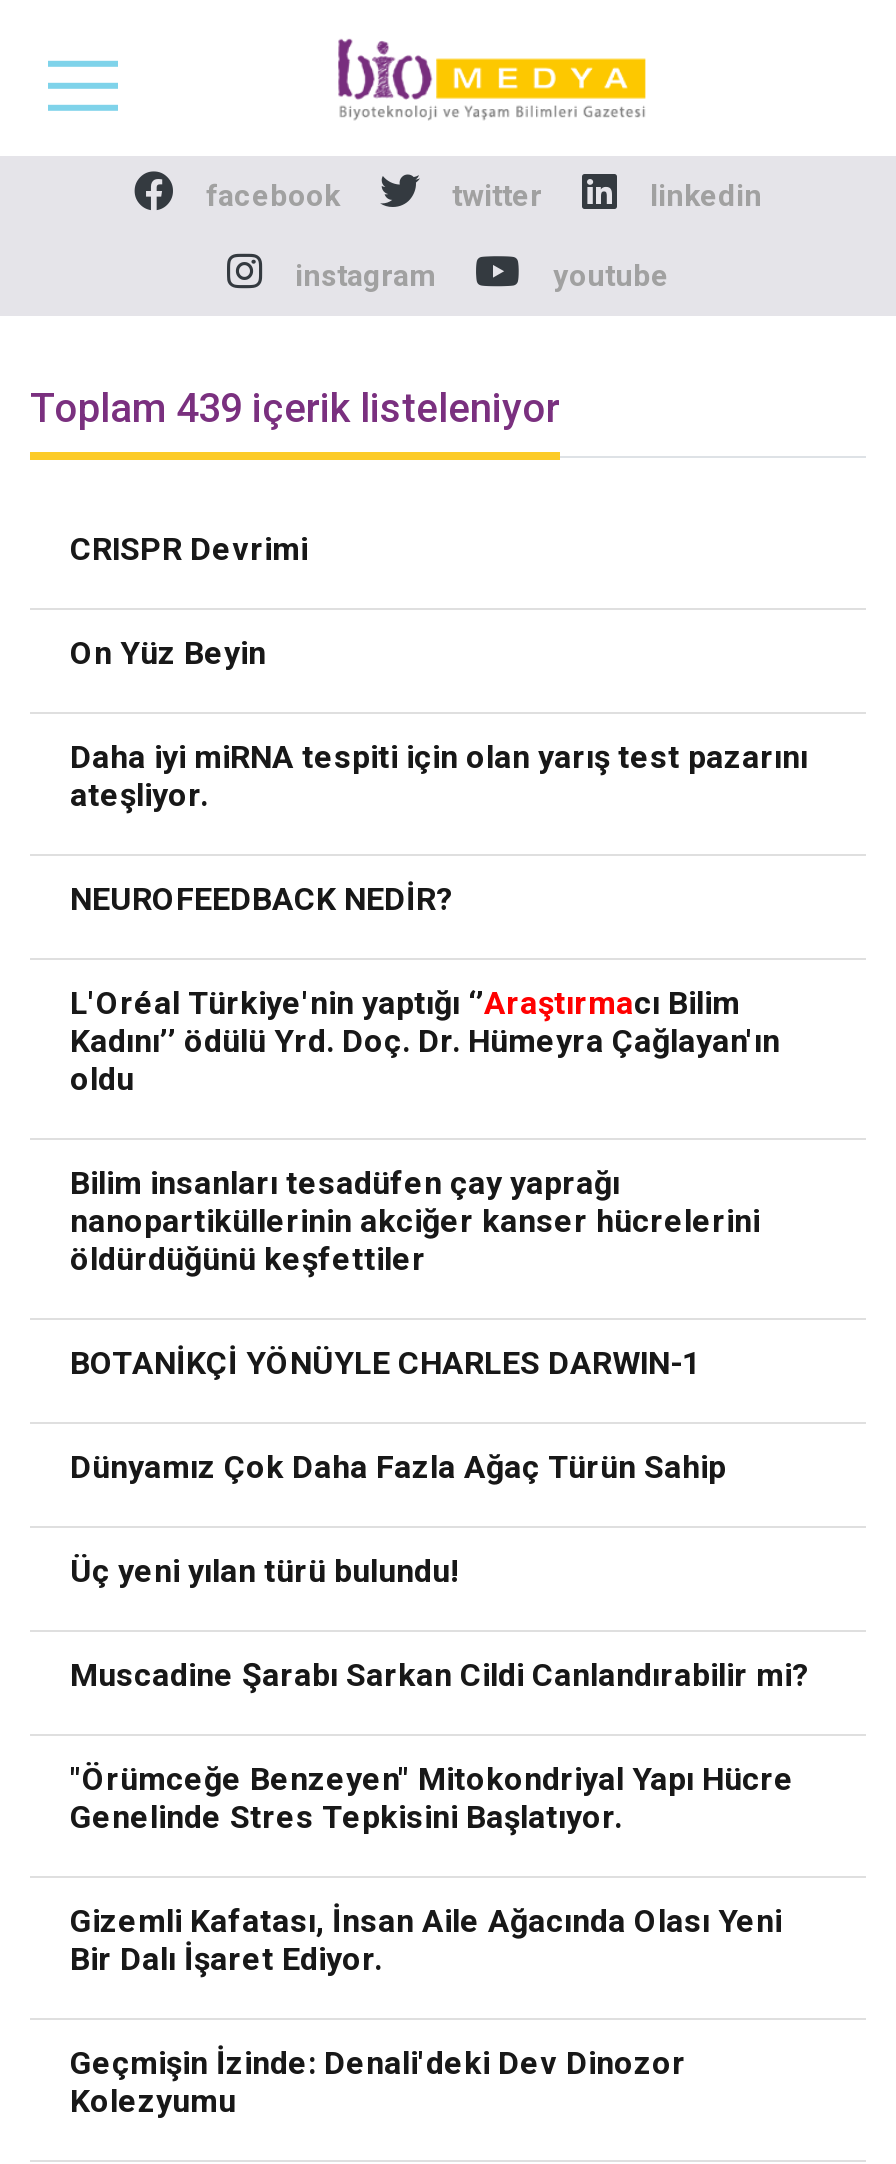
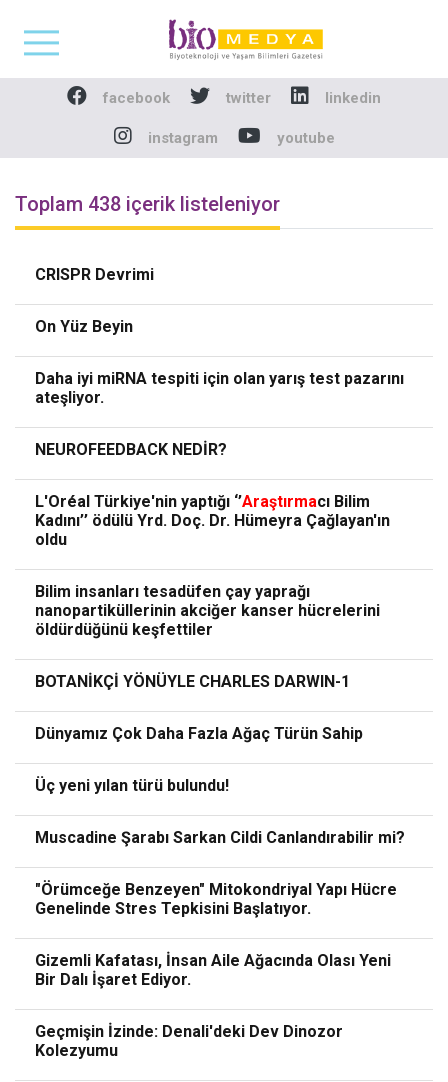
[30,385,560,433] Toplam 439 içerik listeleniyor -> [15,192,280,216] Toplam 438 içerik listeleniyor

